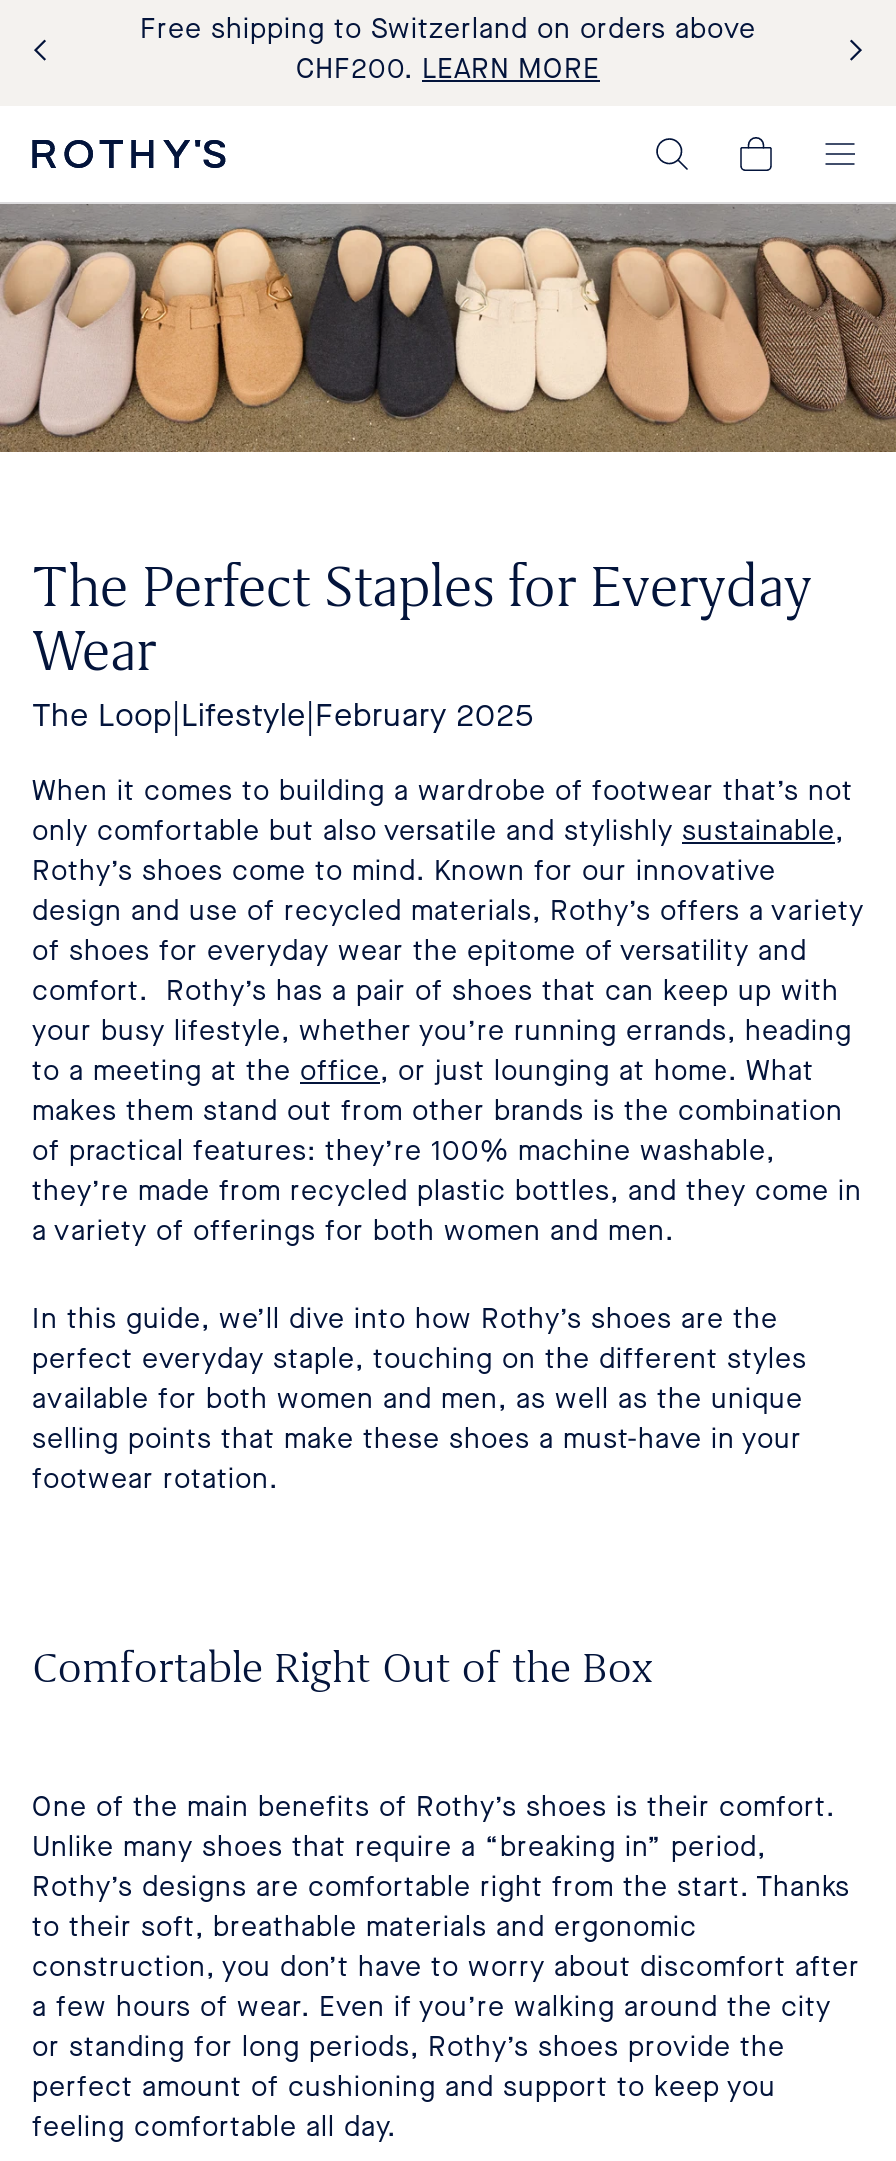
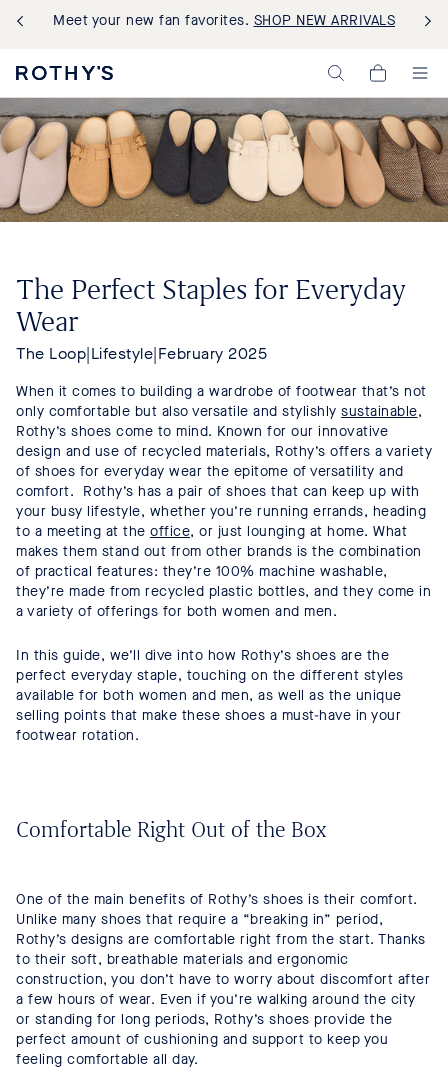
[140,10,756,88] Free shipping to Switzerland on orders above | CHF200. LEARN MORE -> [53,11,395,30] Meet your new fan favorites. SHOP NEW ARRIVALS

